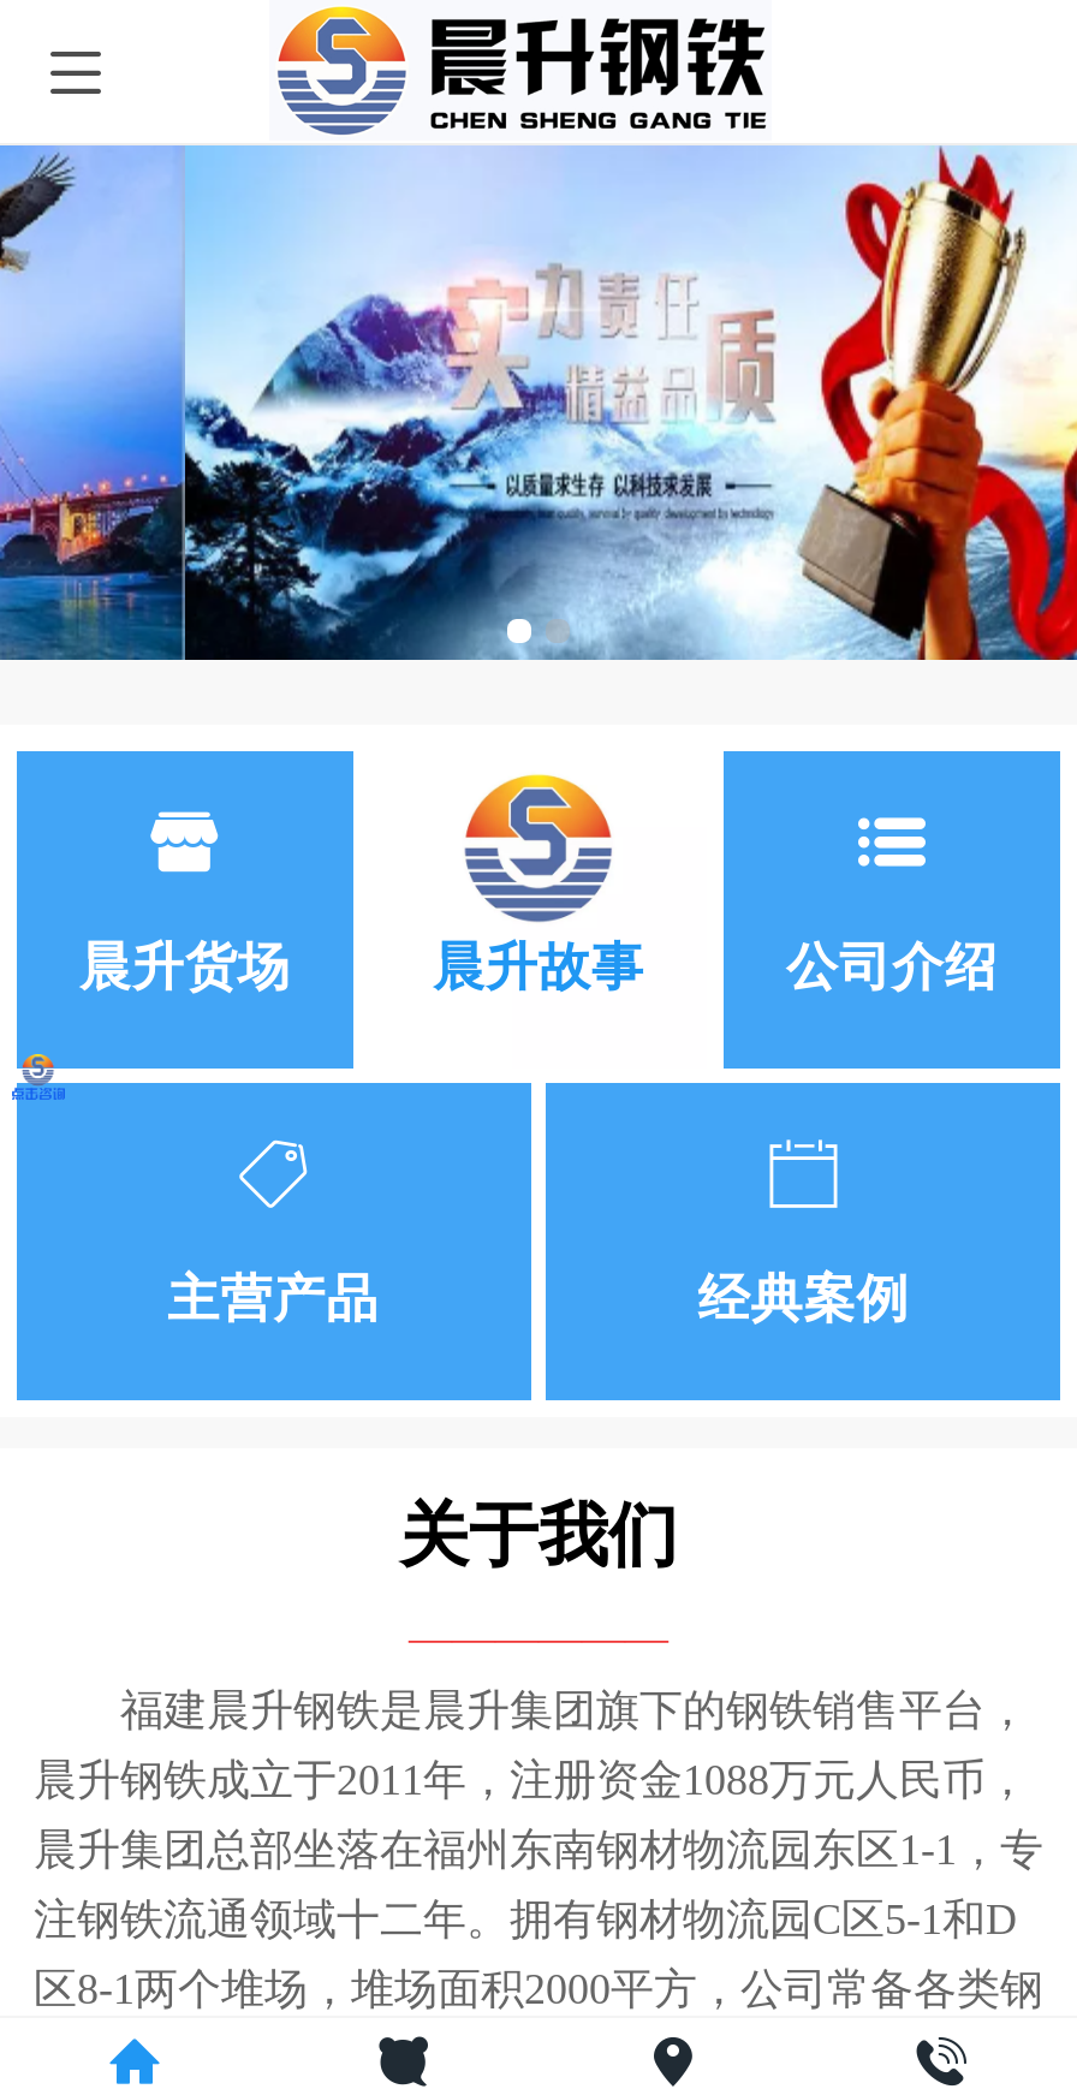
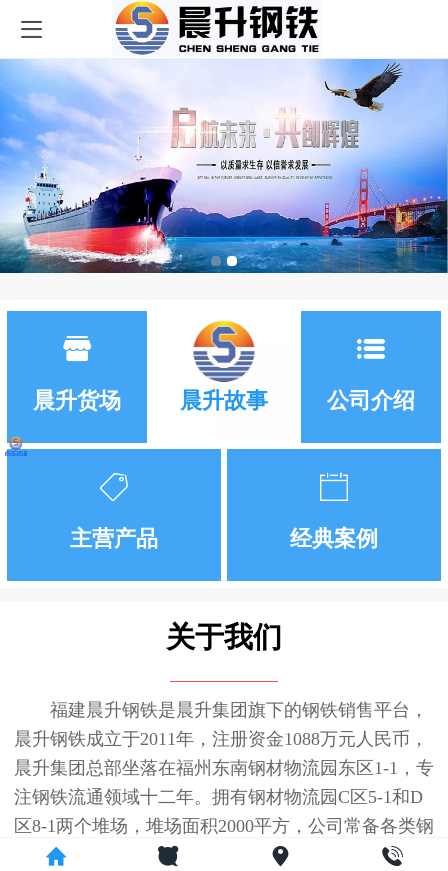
[7,145,1070,662] [image] -> [3,59,445,274] [image]

